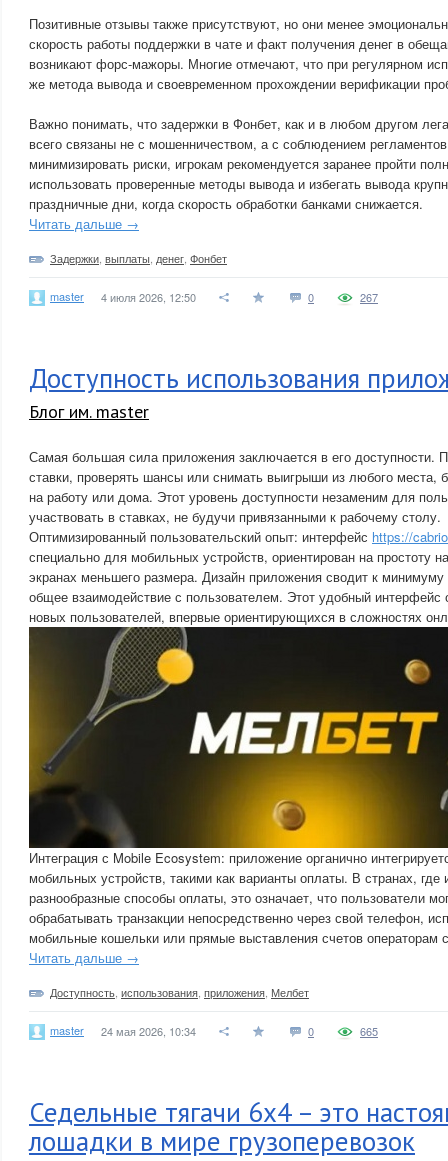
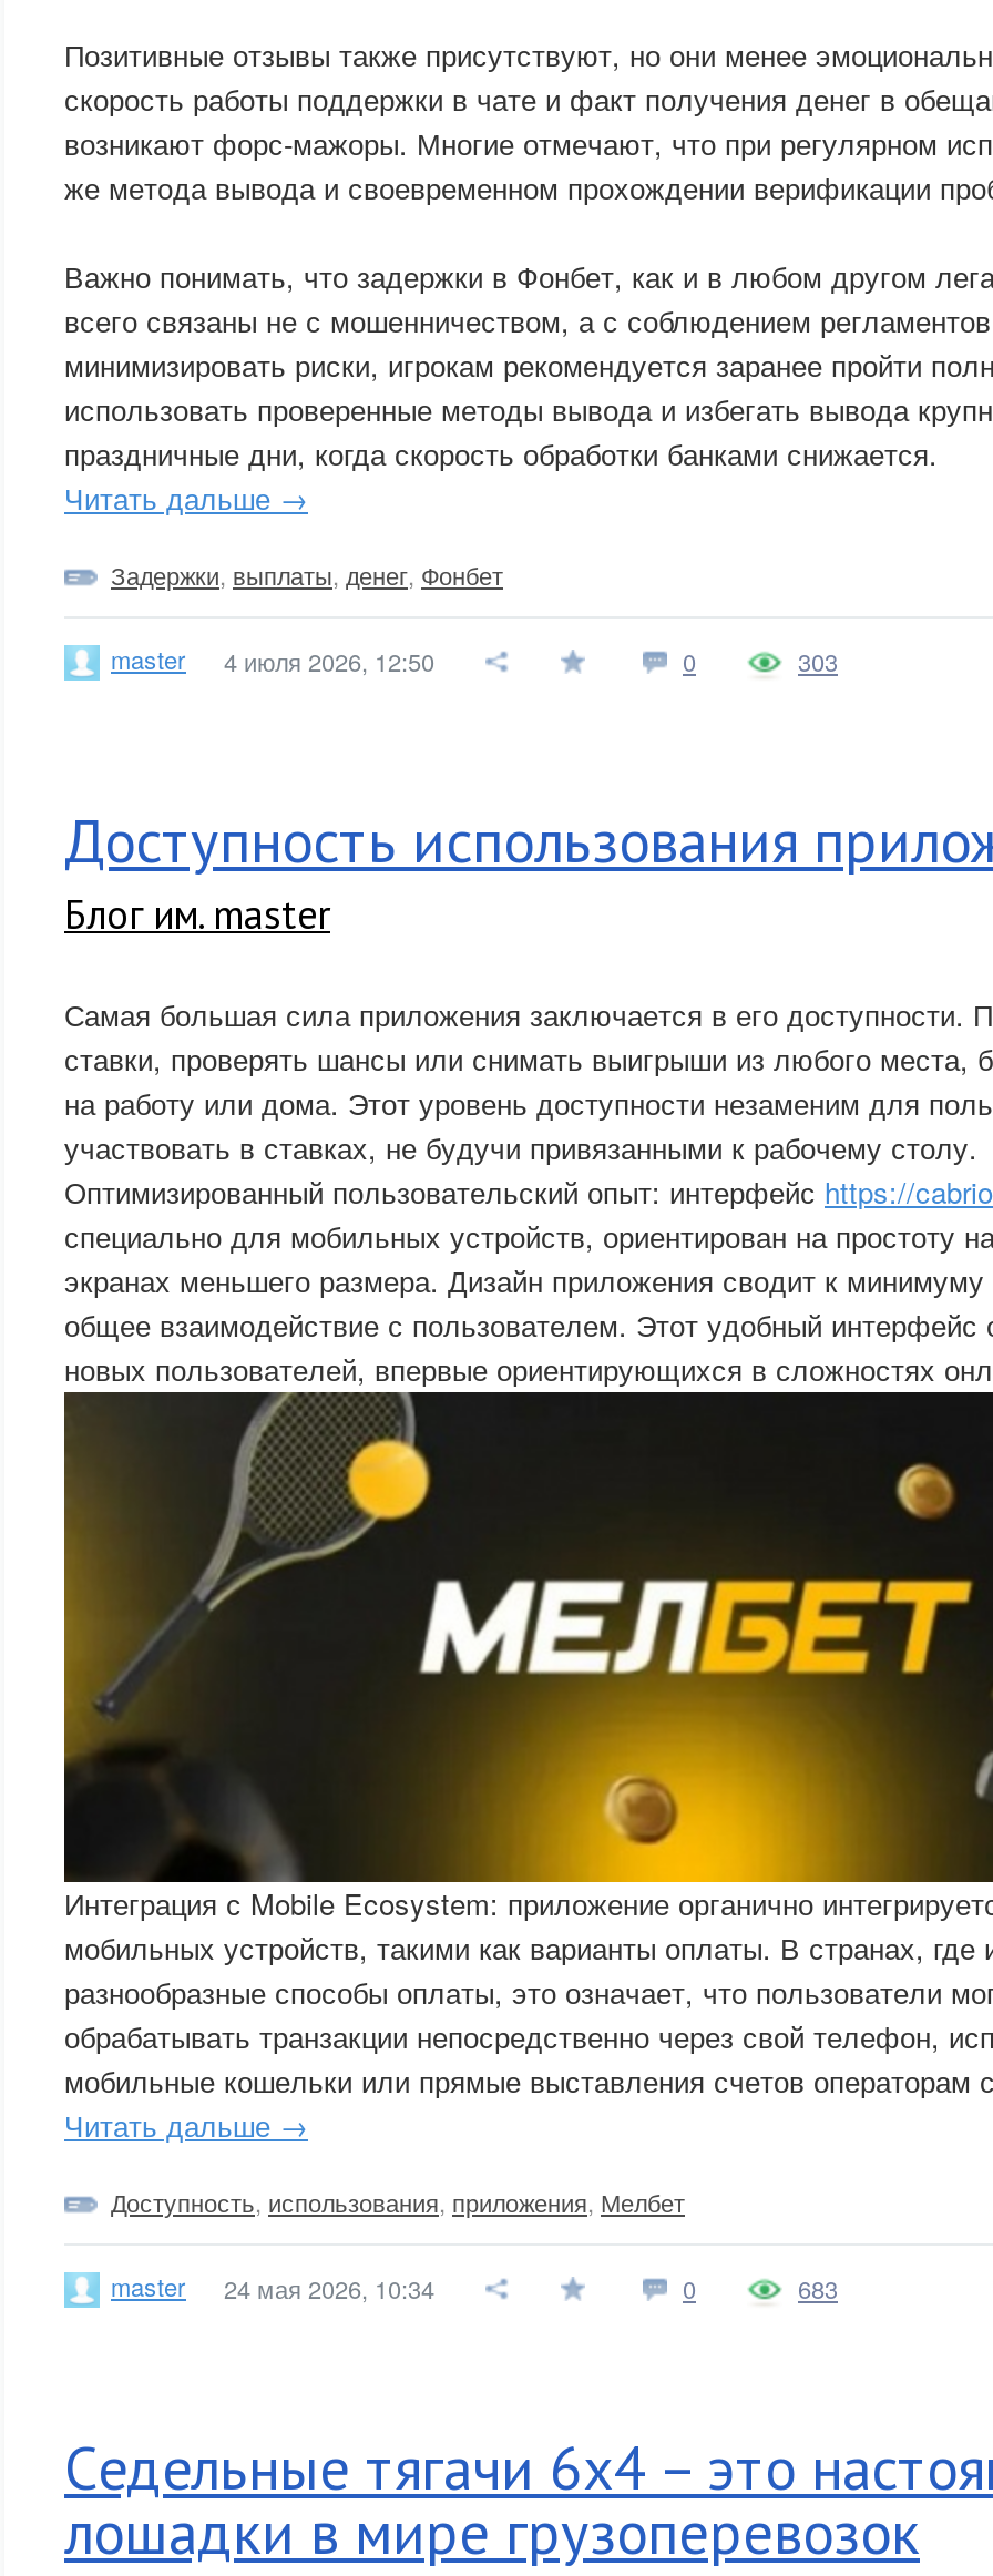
[360,289,378,305] 267 -> [798,643,838,678] 303
[360,1023,378,1039] 665 -> [798,2270,838,2306] 683

